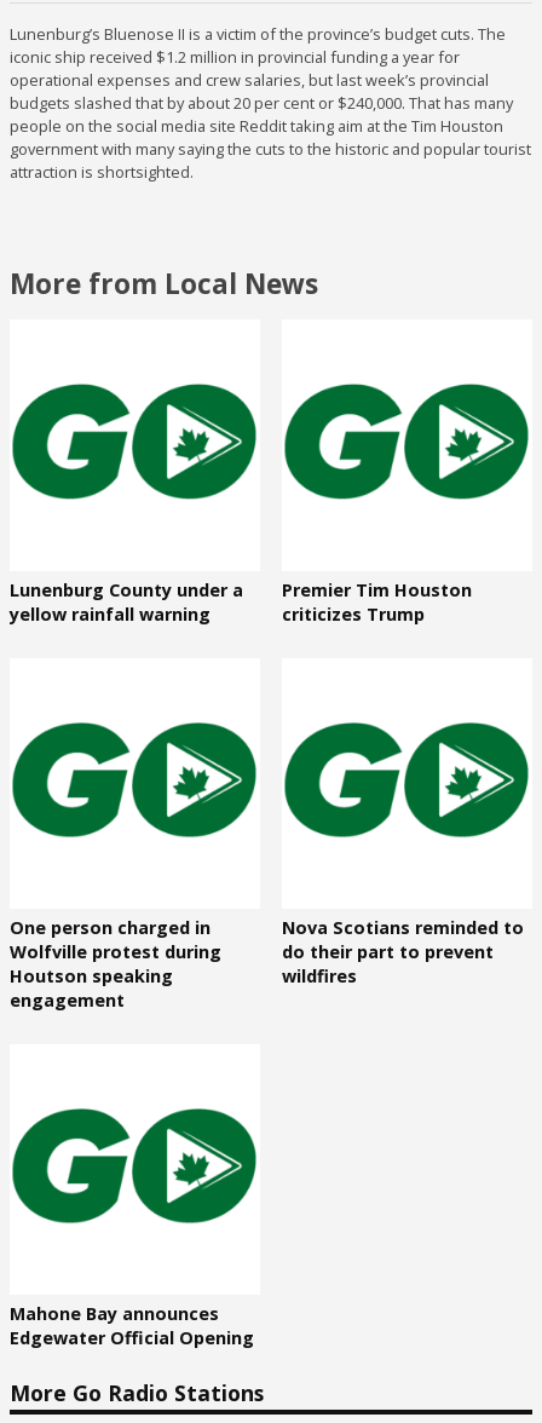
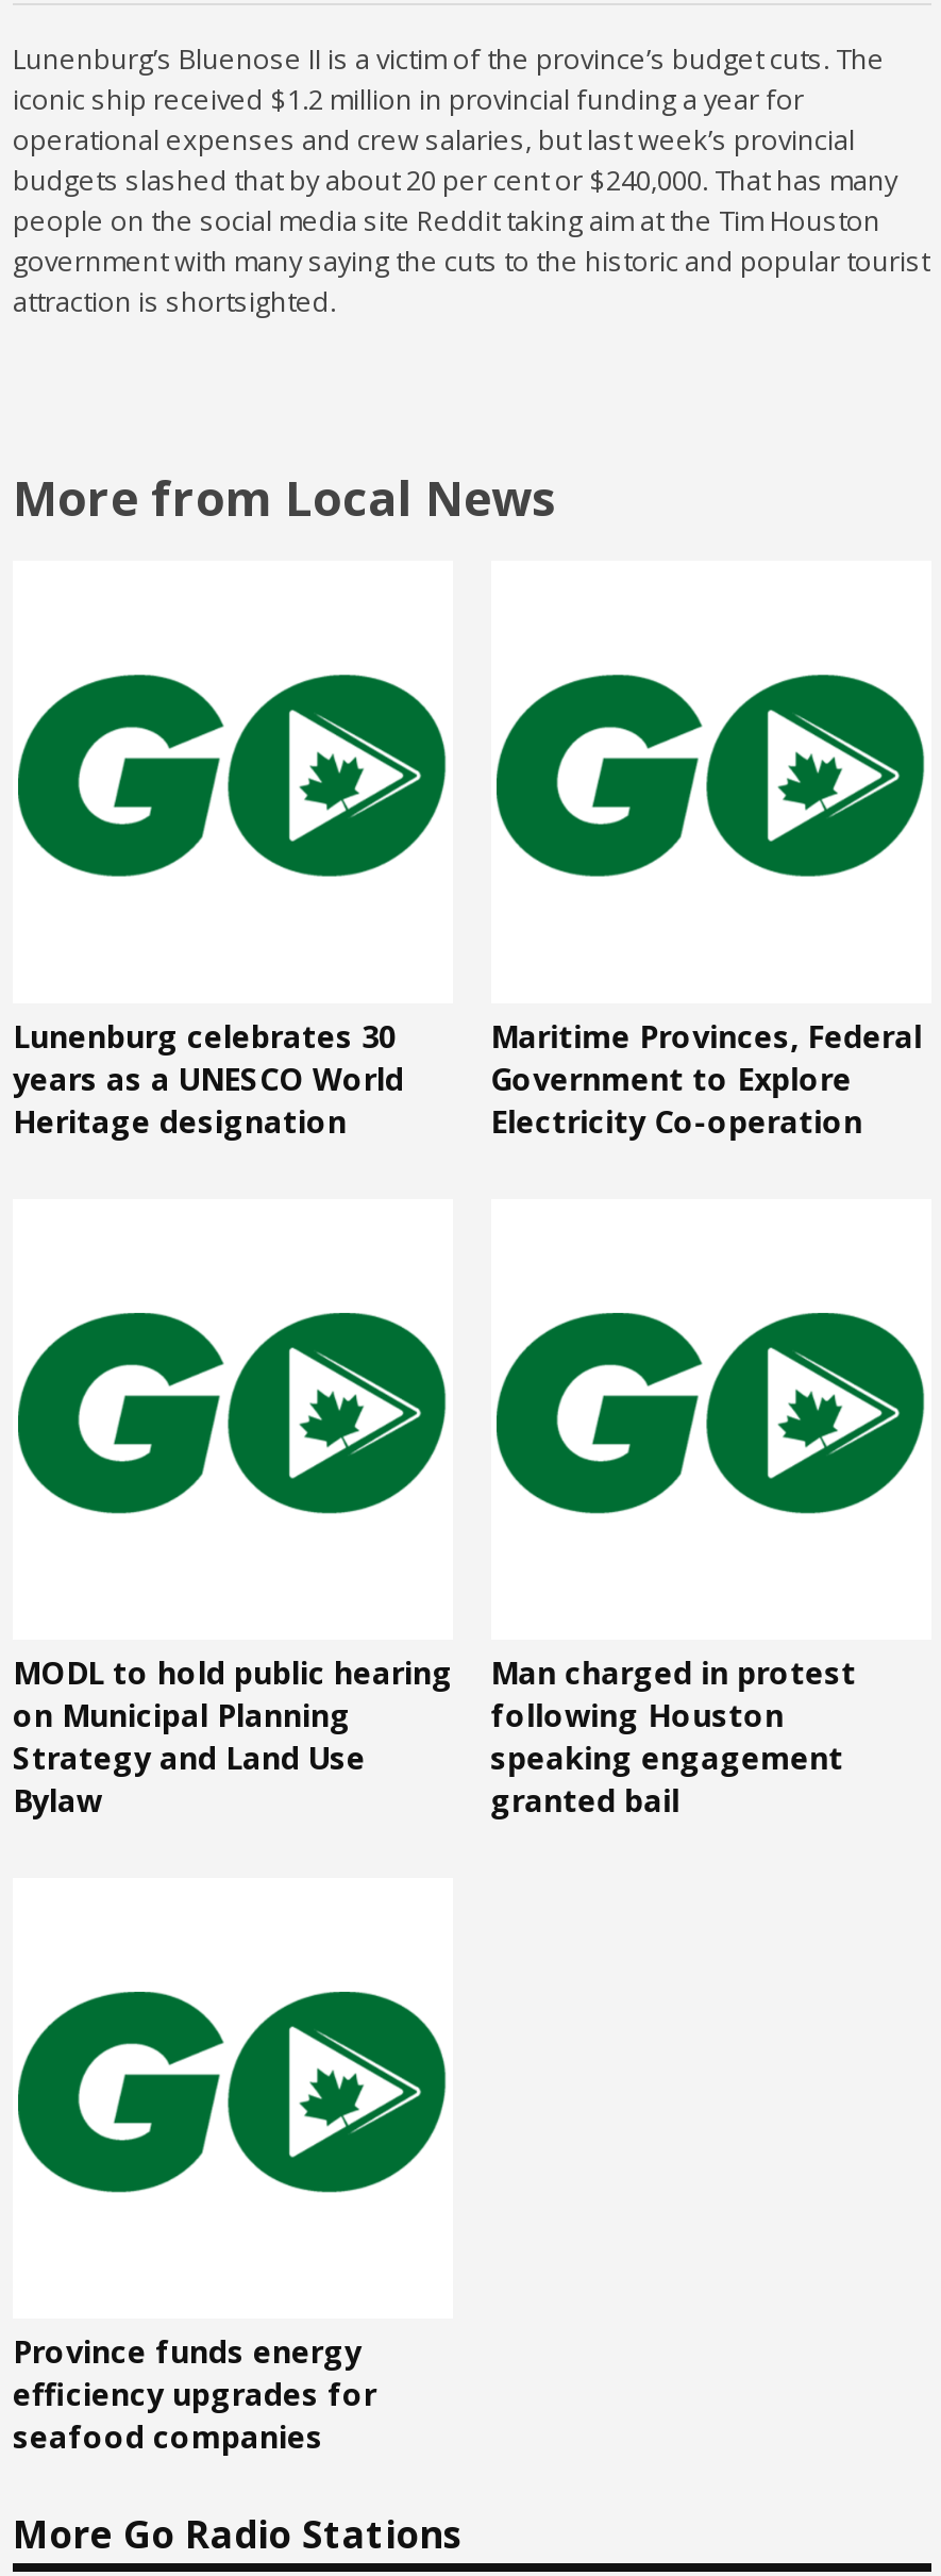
[10,578,243,625] Lunenburg County under a | yellow rainfall warning -> [13,1015,404,1141] Lunenburg celebrates 30 | years as a UNESCO World | Heritage designation
[281,578,471,625] Premier Tim Houston | criticizes Trump -> [490,1015,922,1141] Maritime Provinces, Federal | Government to Explore | Electricity Co-operation
moved [11,721,258,839] -> [15,1310,449,1516]: [image]
[10,916,221,1011] One person charged in | Wolfville protest during | Houtson speaking | engagement -> [13,1652,453,1820] MODL to hold public hearing | on Municipal Planning | Strategy and Land Use | Bylaw
[281,916,523,987] Nova Scotians reminded to | do their part to prevent | wildfires -> [490,1652,856,1820] Man charged in protest | following Houston | speaking engagement | granted bail
moved [11,1107,258,1225] -> [15,1989,449,2195]: [image]
[10,1302,254,1350] Mahone Bay announces | Edgewater Official Opening -> [13,2332,376,2457] Province funds energy | efficiency upgrades for | seafood companies

